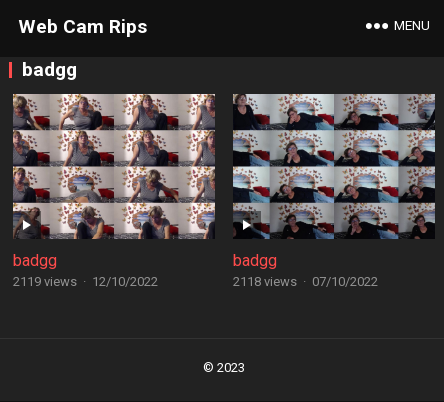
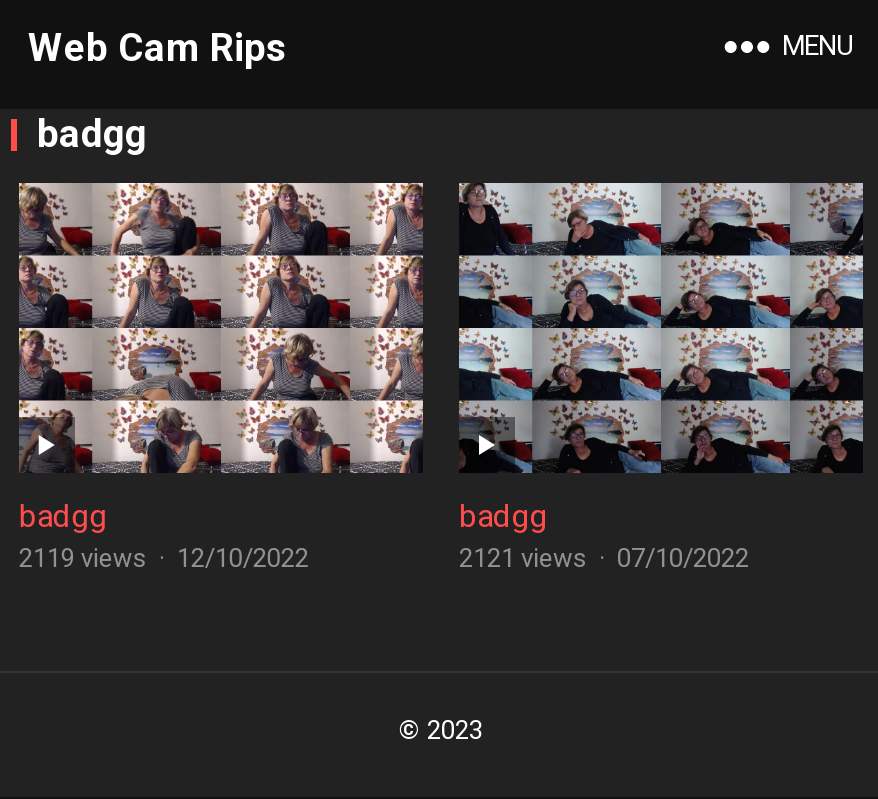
[233,274,378,289] 2118 views · 07/10/2022 -> [459,543,749,573] 2121 views · 07/10/2022

